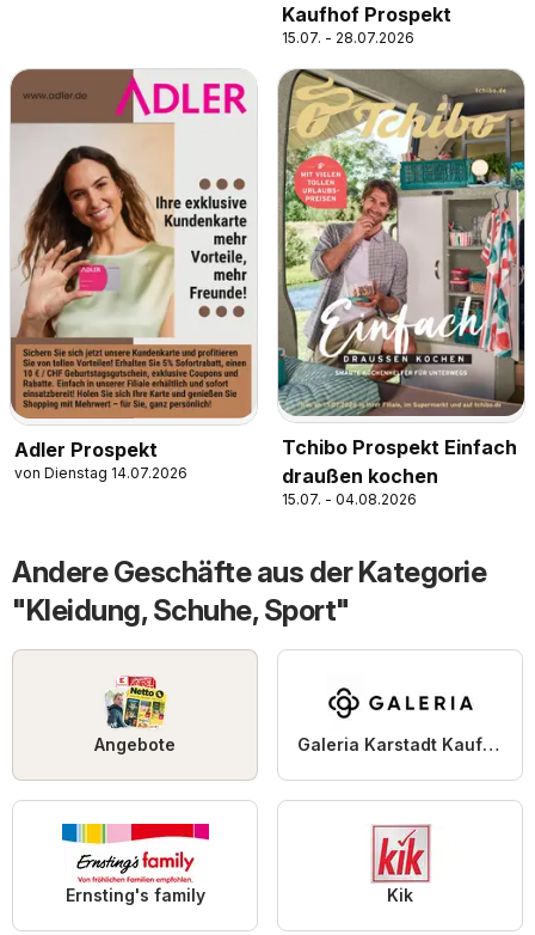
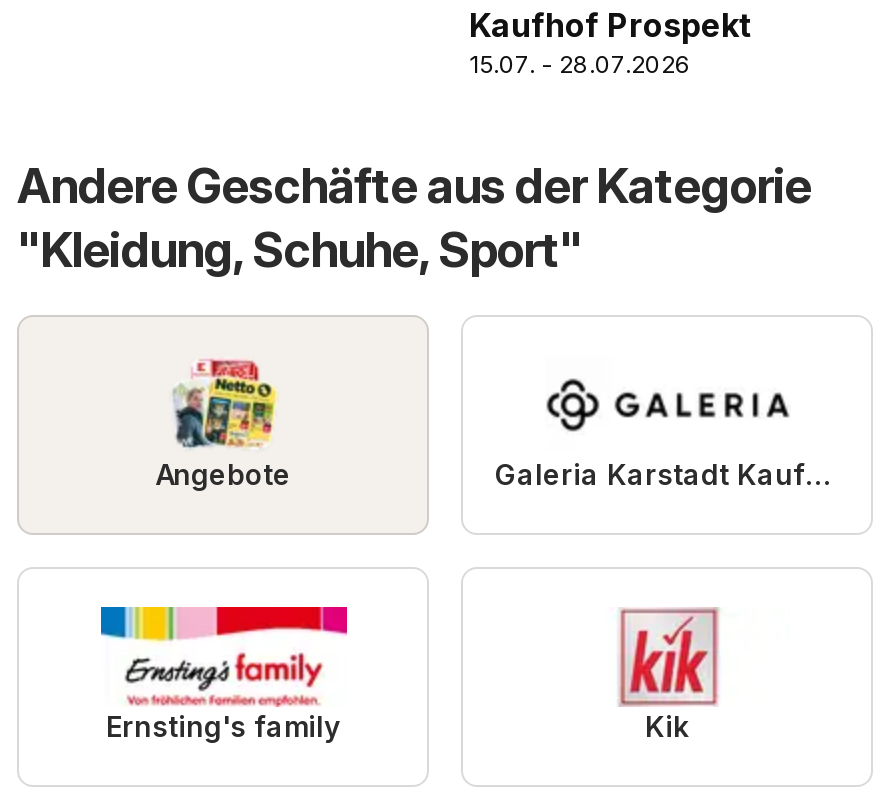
[10,68,254,482] [image] | Adler Prospekt | von Dienstag 14.07.2026 -> none
[277,68,525,508] [image] | Tchibo Prospekt Einfach | draußen kochen | 15.07. - 04.08.2026 -> none

